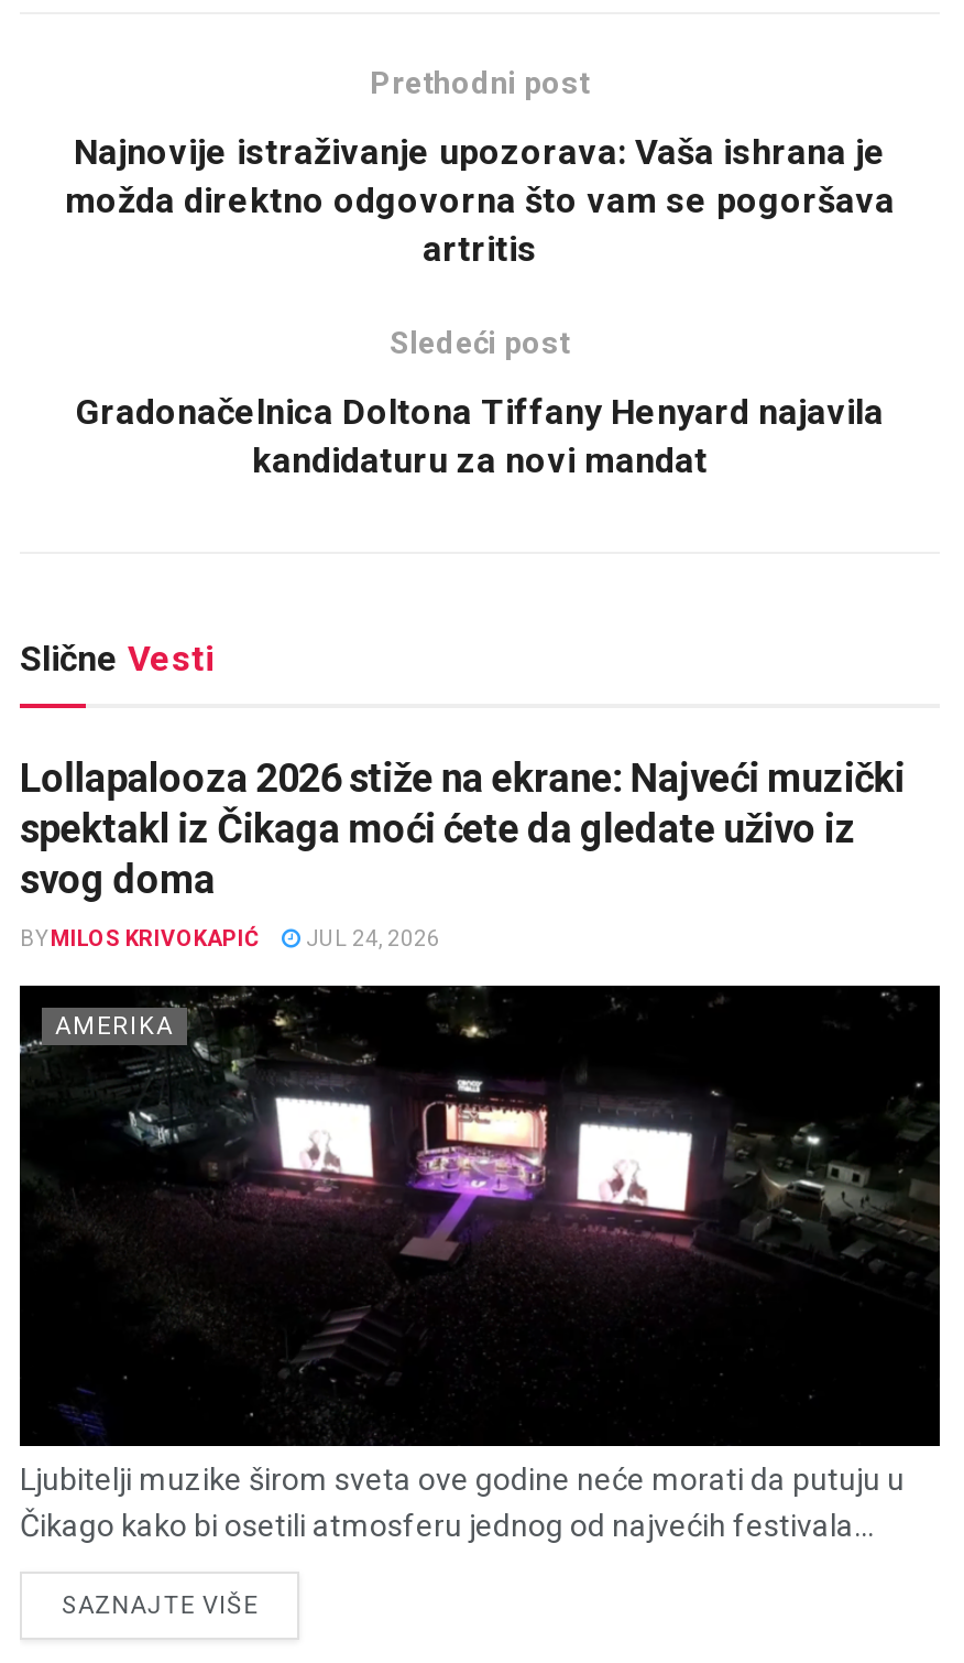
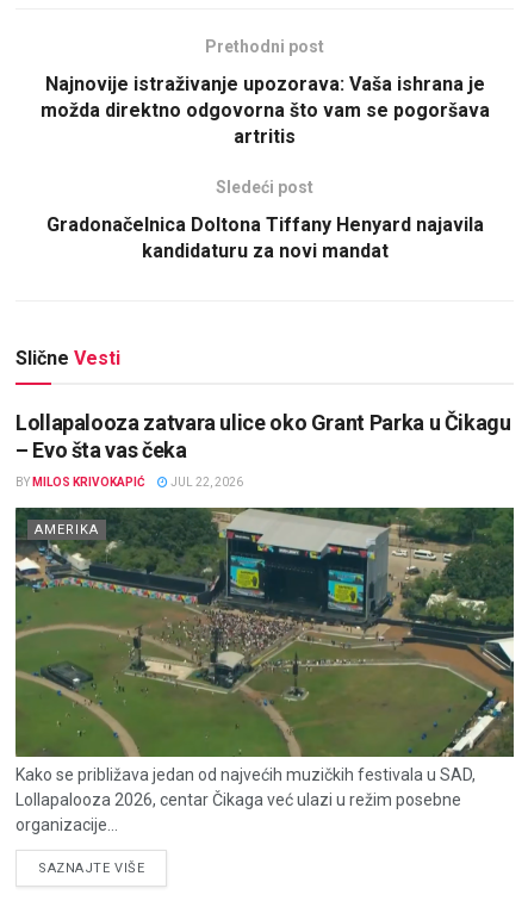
[20,754,905,901] Lollapalooza 2026 stiže na ekrane: Najveći muzički | spektakl iz Čikaga moći ćete da gledate uživo iz | svog doma -> [15,410,511,463] Lollapalooza zatvara ulice oko Grant Parka u Čikagu | – Evo šta vas čeka
[20,926,440,950] BY MILOS KRIVOKAPIĆ JUL 24, 2026 -> [15,476,243,489] BY MILOS KRIVOKAPIĆ JUL 22, 2026
moved [20,926,260,1040] -> [15,476,145,538]: BY MILOS KRIVOKAPIĆ | AMERIKA
[18,985,940,1542] [image] | Ljubitelji muzike širom sveta ove godine neće morati da putuju u | Čikago kako bi osetili atmosferu jednog od najvećih festivala... -> [14,507,515,834] [image] | Kako se približava jedan od najvećih muzičkih festivala u SAD, | Lollapalooza 2026, centar Čikaga već ulazi u režim posebne | organizacije...

